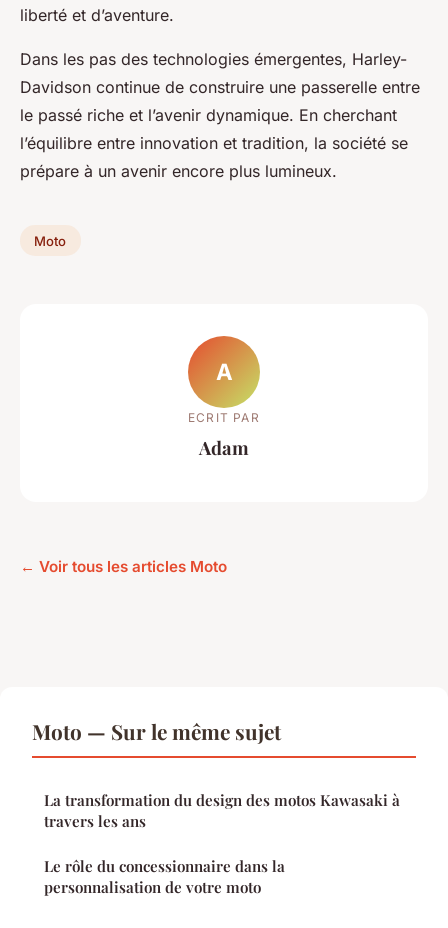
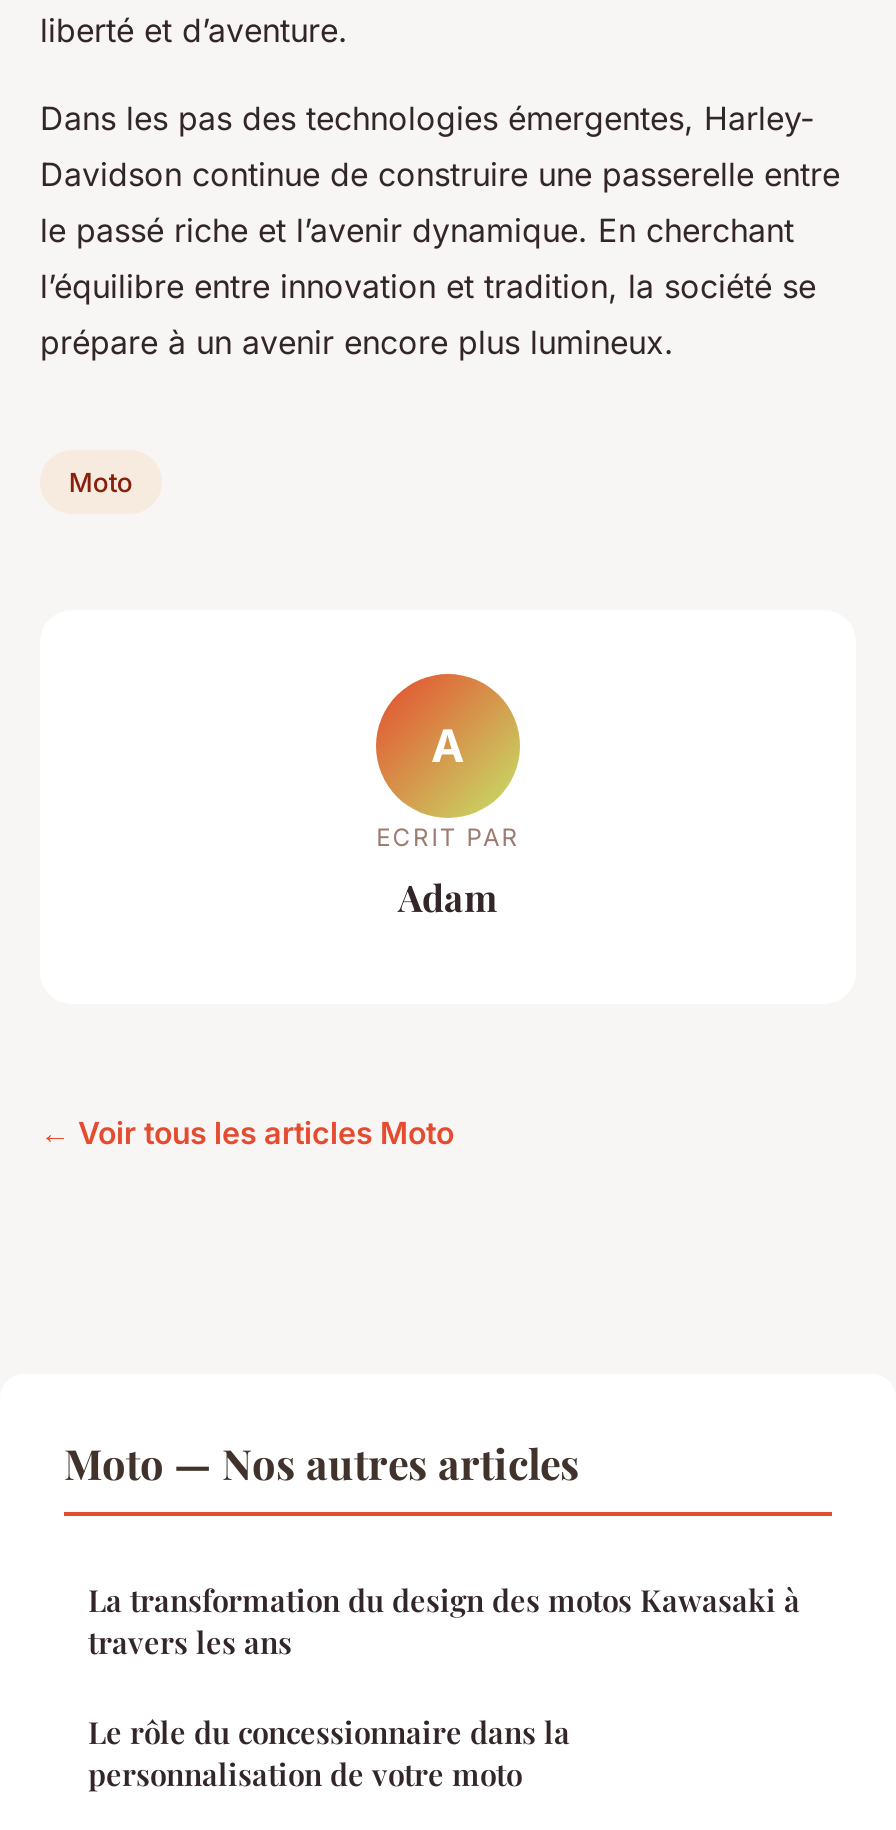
[32,717,281,745] Moto — Sur le même sujet -> [64,1434,580,1490] Moto — Nos autres articles

